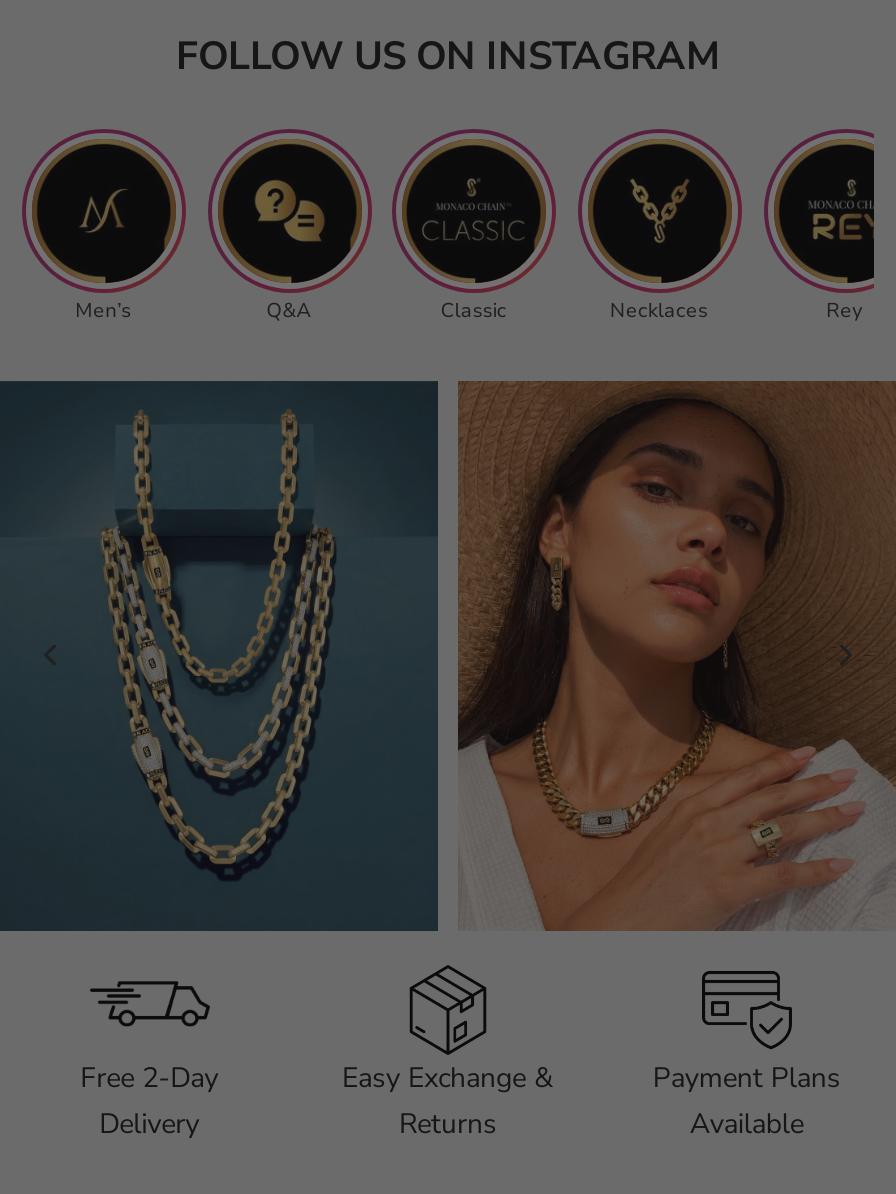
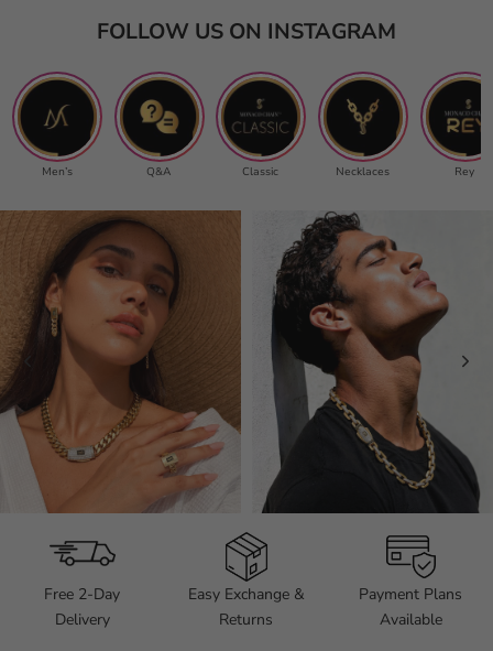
[6,379,440,933] [image] -> [3,209,242,514] [image]
[456,379,890,933] [image] -> [252,210,490,514] [image]

